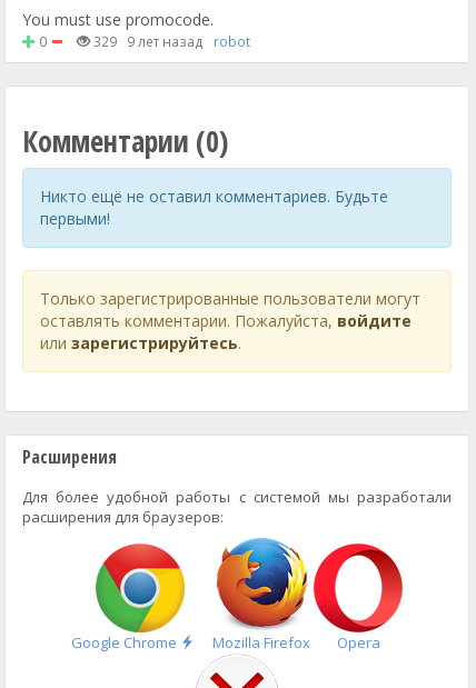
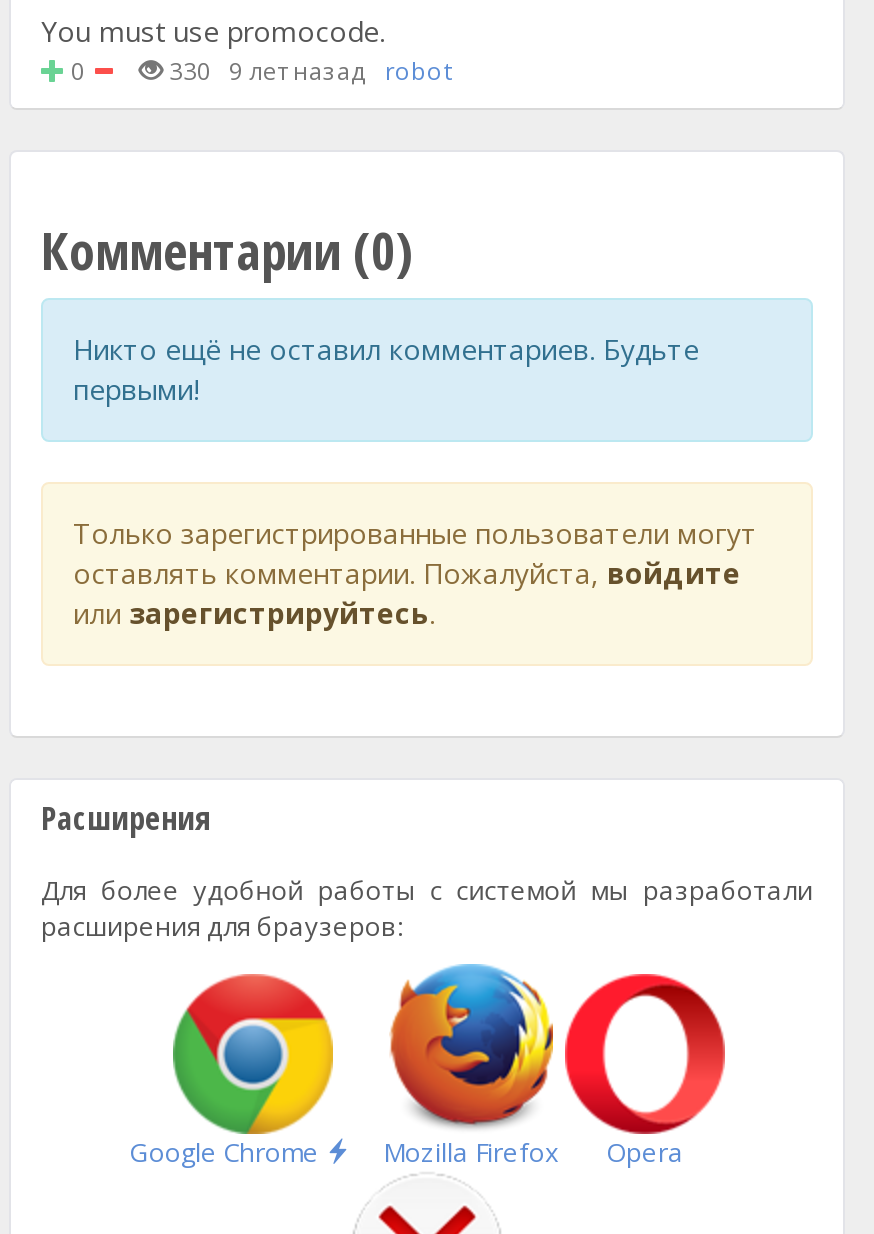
[90,32,250,50] 329 9 лет назад robot -> [163,54,451,86] 330 9 лет назад robot

